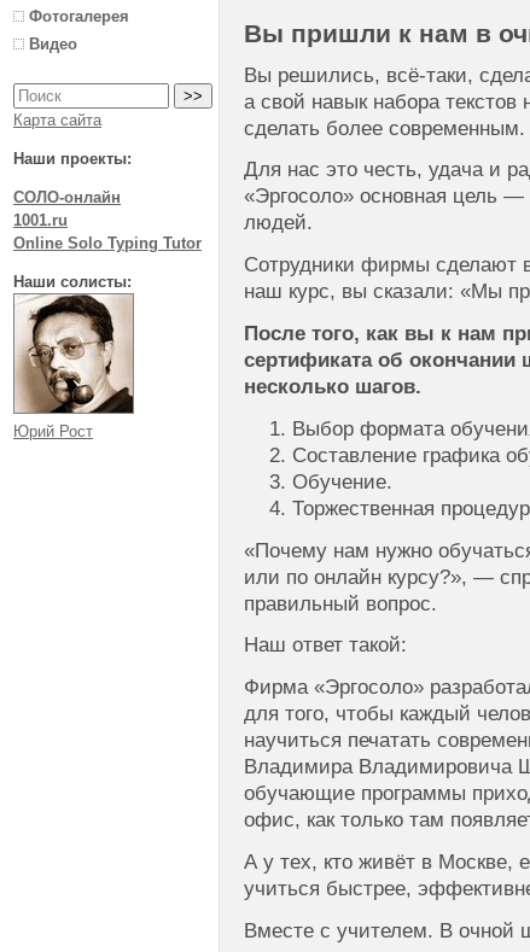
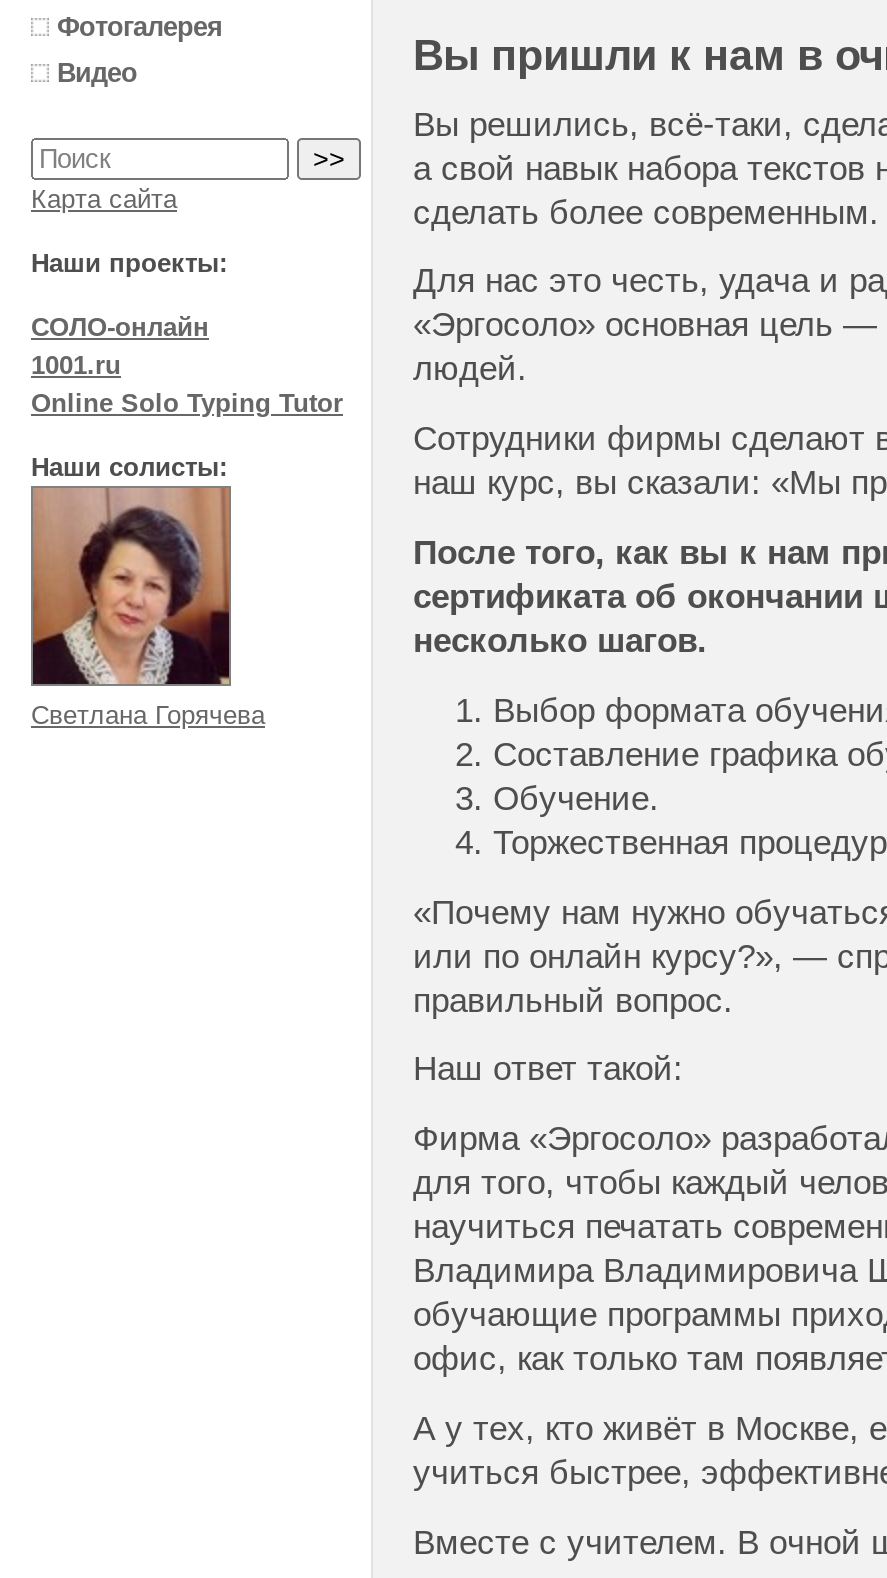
[13,293,134,440] [image] | Юрий Рост -> [31,486,265,729] [image] | Светлана Горячева

